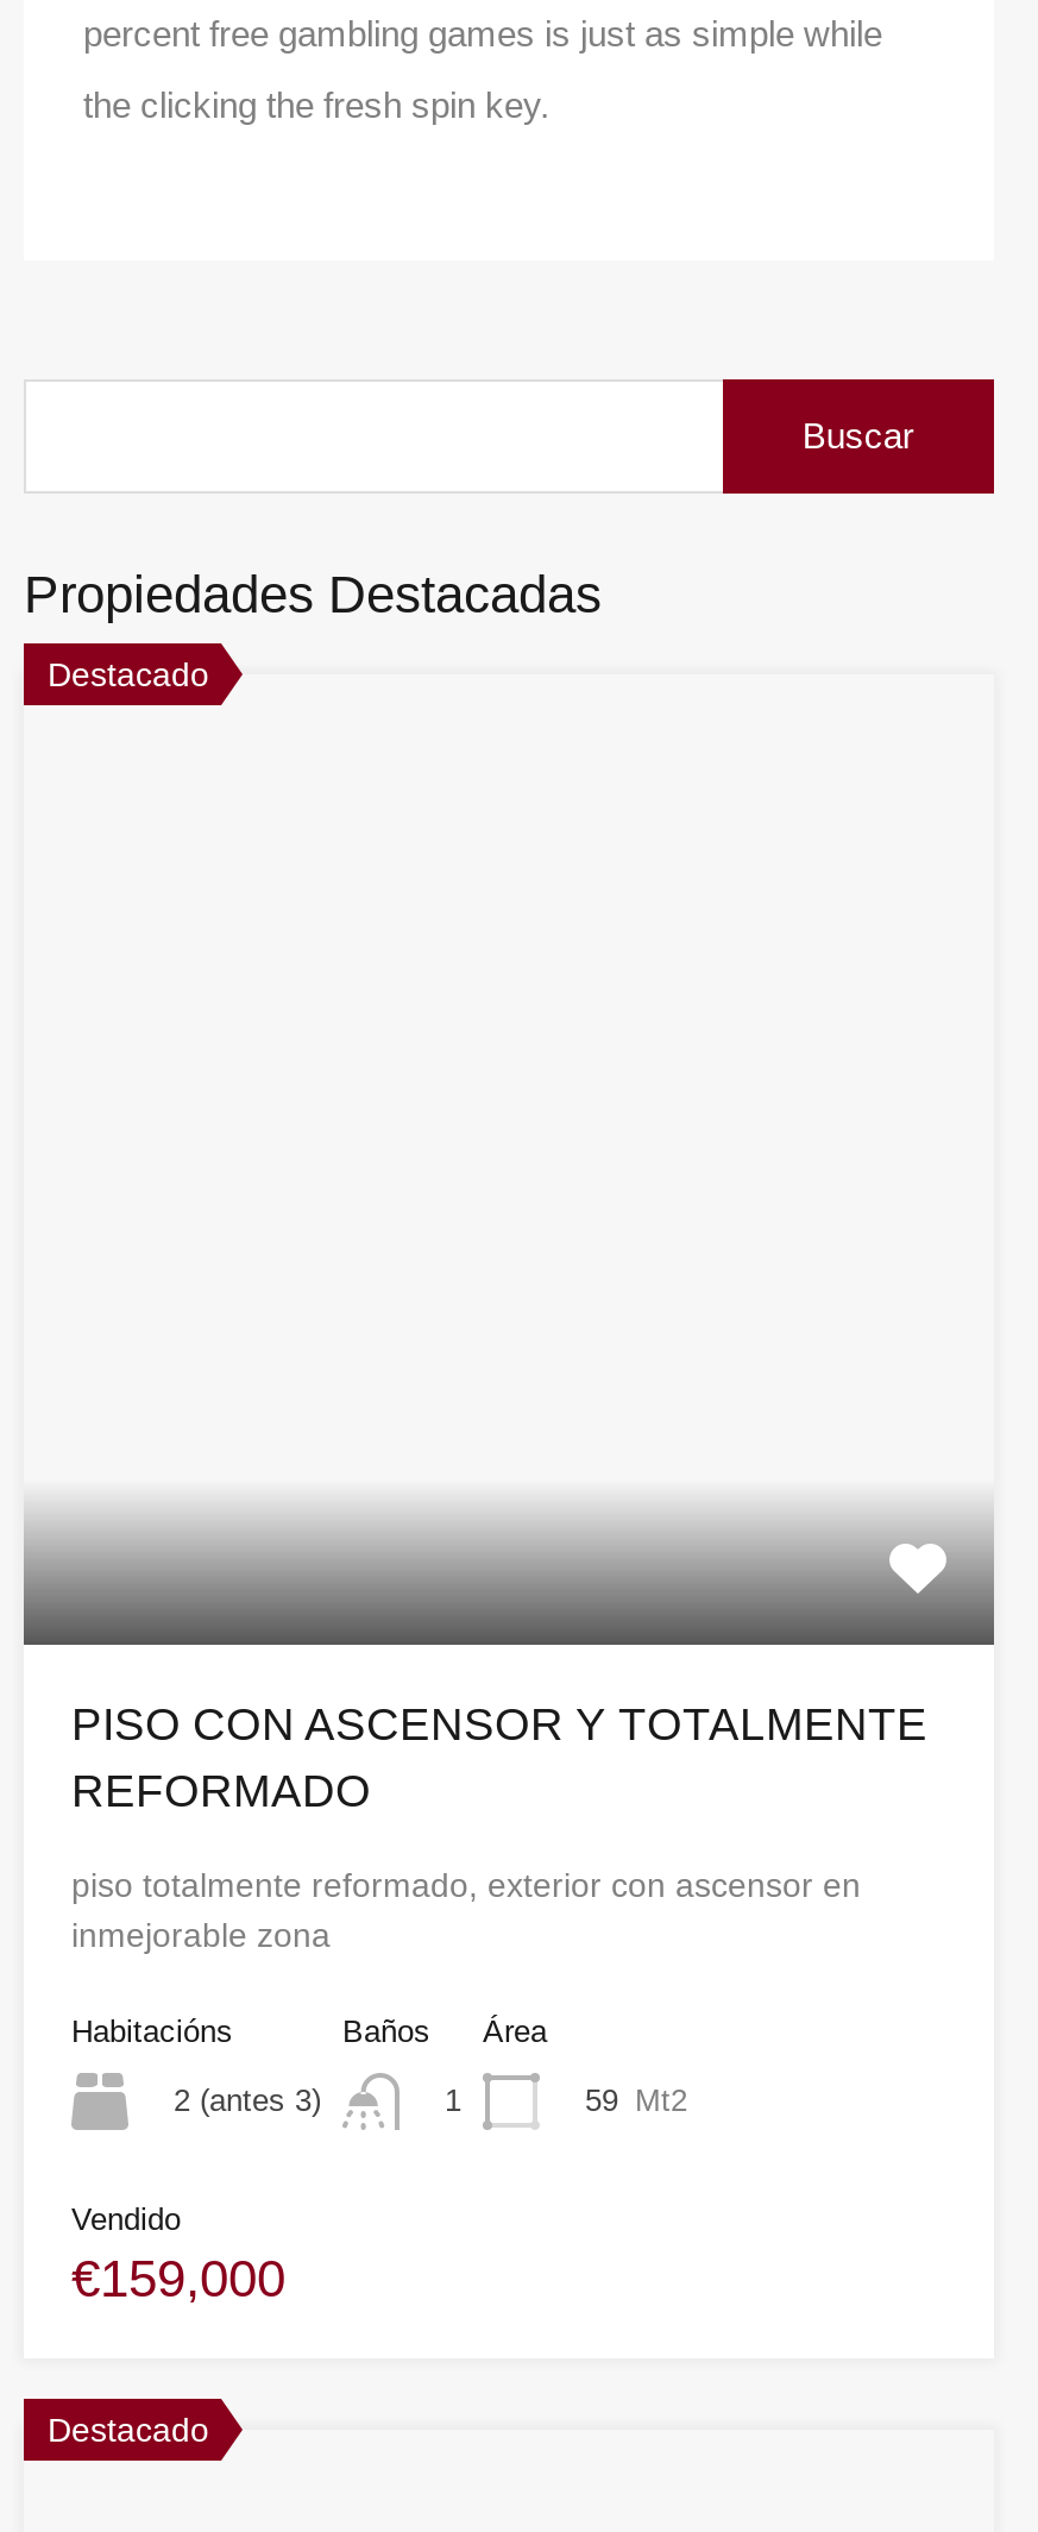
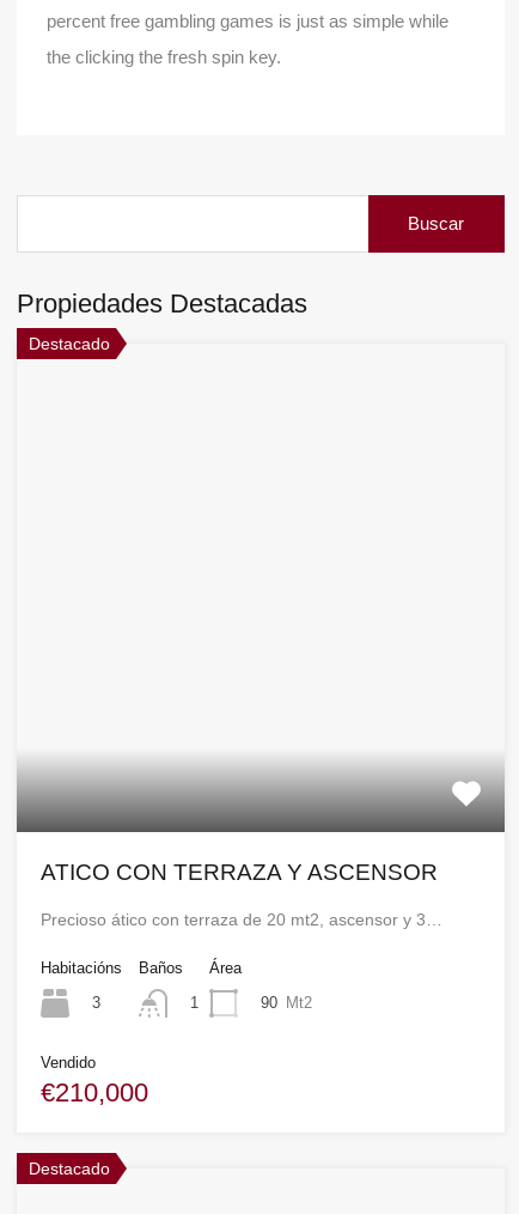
[71,1699,927,1816] PISO CON ASCENSOR Y TOTALMENTE | REFORMADO -> [41,860,438,885] ATICO CON TERRAZA Y ASCENSOR
[71,1866,861,1954] piso totalmente reformado, exterior con ascensor en | inmejorable zona -> [41,910,442,929] Precioso ático con terraza de 20 mt2, ascensor y 3…
[174,2082,321,2118] 2 (antes 3) -> [92,994,100,1012] 3
[585,2082,687,2118] 59 Mt2 -> [261,994,312,1012] 90 Mt2
[71,2250,285,2309] €159,000 -> [41,1078,148,1108] €210,000

